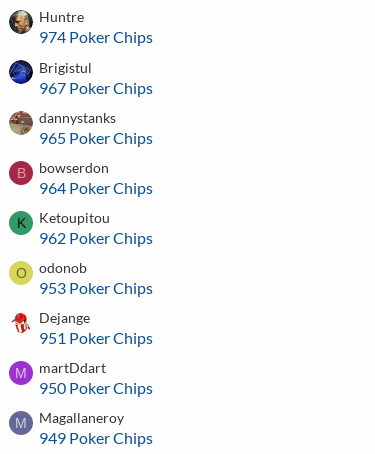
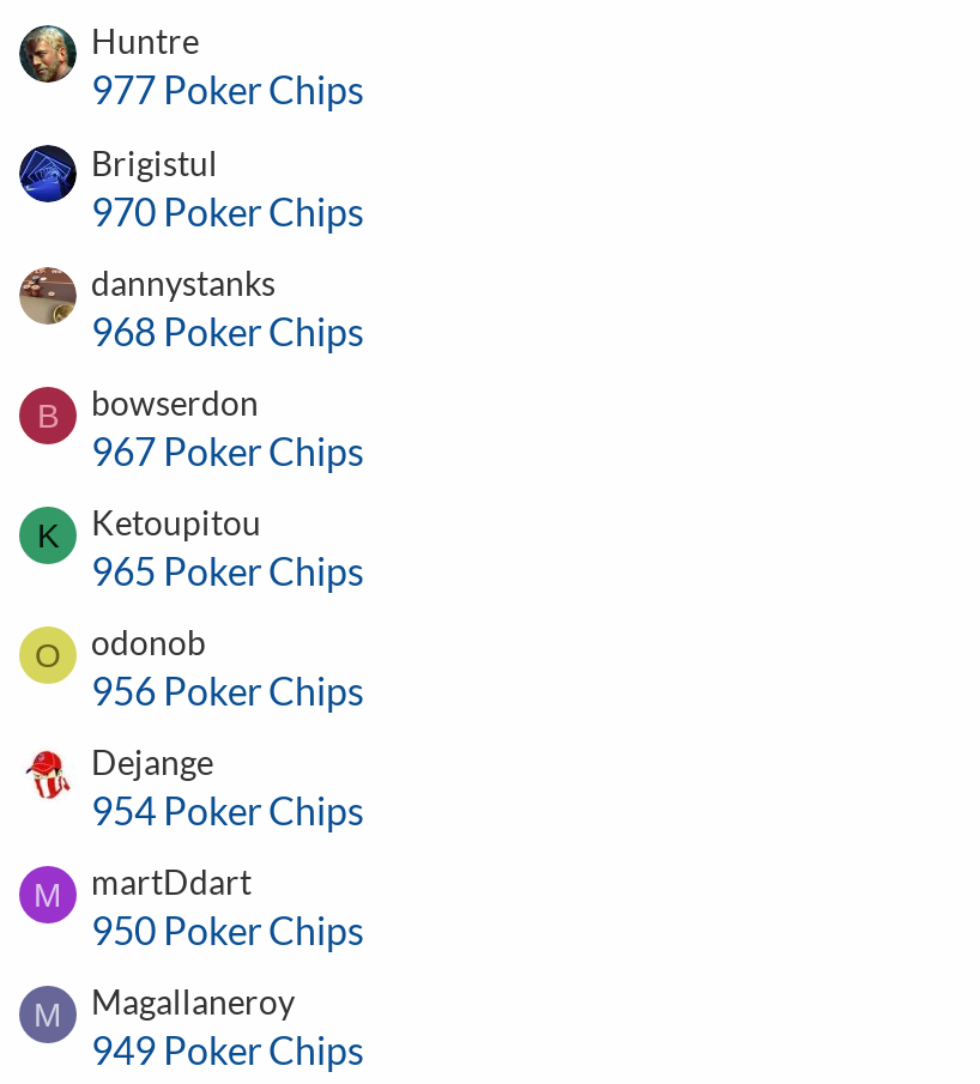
[39,27,153,46] 974 Poker Chips -> [91,67,364,112] 977 Poker Chips
[39,77,153,96] 967 Poker Chips -> [91,187,364,232] 970 Poker Chips
[39,128,153,147] 965 Poker Chips -> [91,307,364,352] 968 Poker Chips
[39,178,153,197] 964 Poker Chips -> [91,427,364,473] 967 Poker Chips
[39,228,153,247] 962 Poker Chips -> [91,547,364,593] 965 Poker Chips
[39,278,153,297] 953 Poker Chips -> [91,667,364,713] 956 Poker Chips
[39,328,153,347] 951 Poker Chips -> [91,787,364,833] 954 Poker Chips

